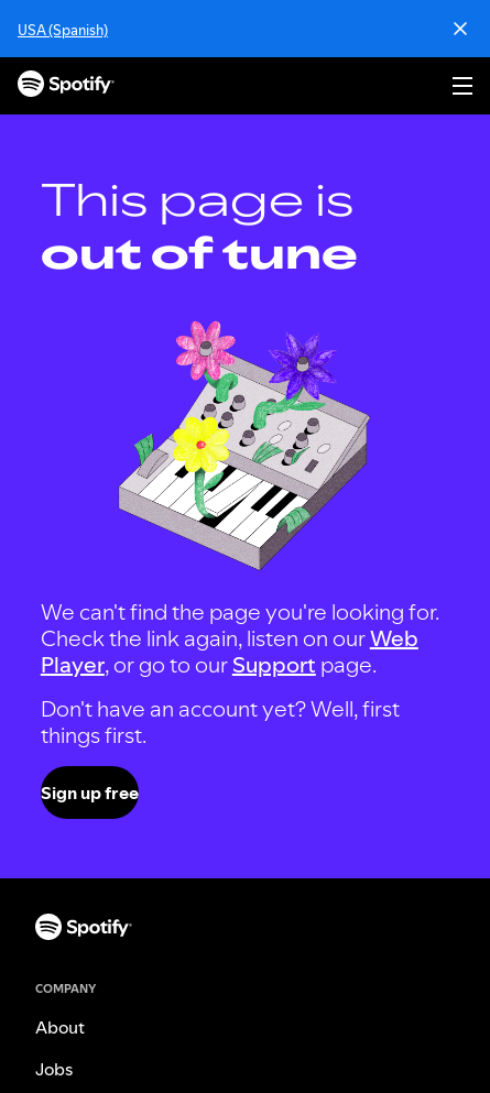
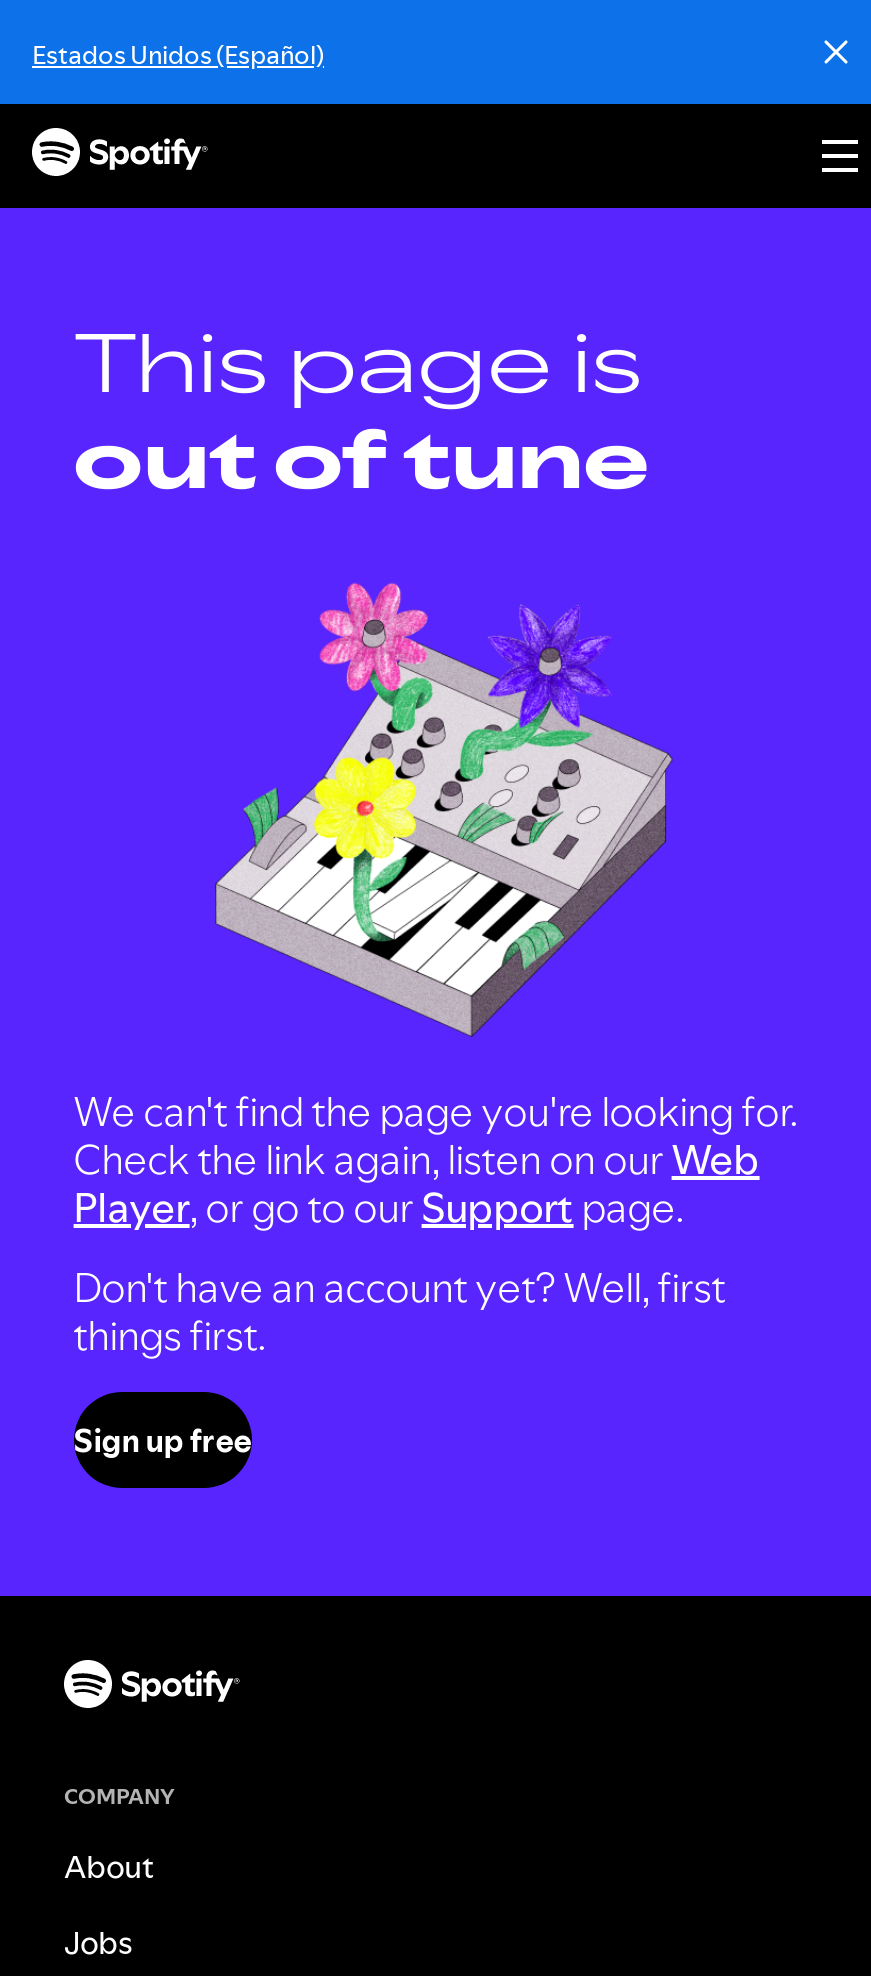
[18,20,108,40] USA (Spanish) -> [32,36,324,72] Estados Unidos (Español)

